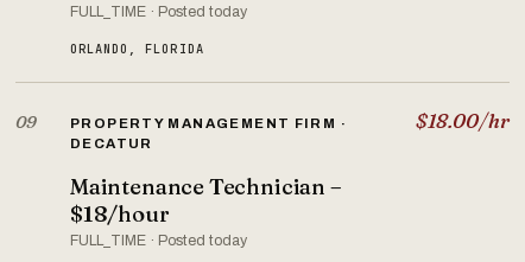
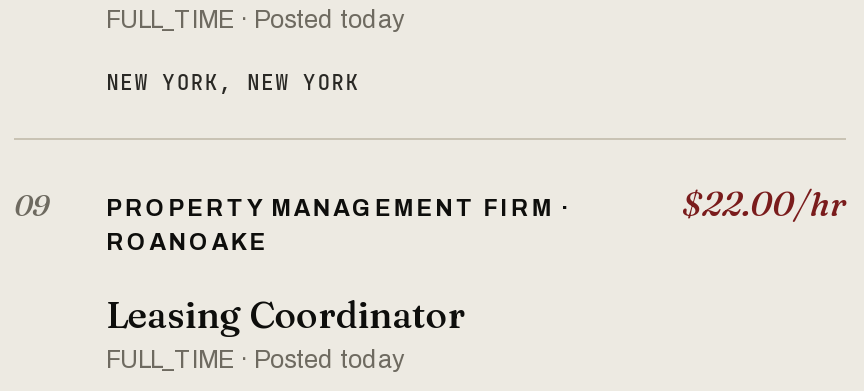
[70,40,204,56] ORLANDO, FLORIDA -> [106,67,359,95] NEW YORK, NEW YORK
[416,109,510,132] $18.00/hr -> [682,183,846,223] $22.00/hr
[70,136,153,150] DECATUR -> [106,229,268,253] ROANOAKE
[70,173,342,227] Maintenance Technician – | $18/hour -> [106,291,465,337] Leasing Coordinator

